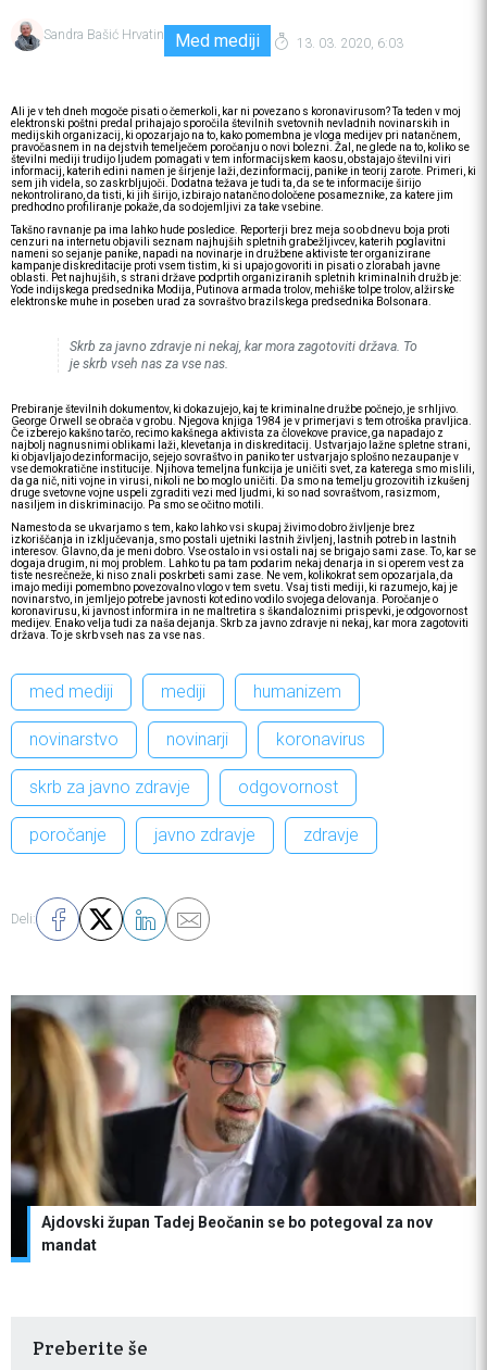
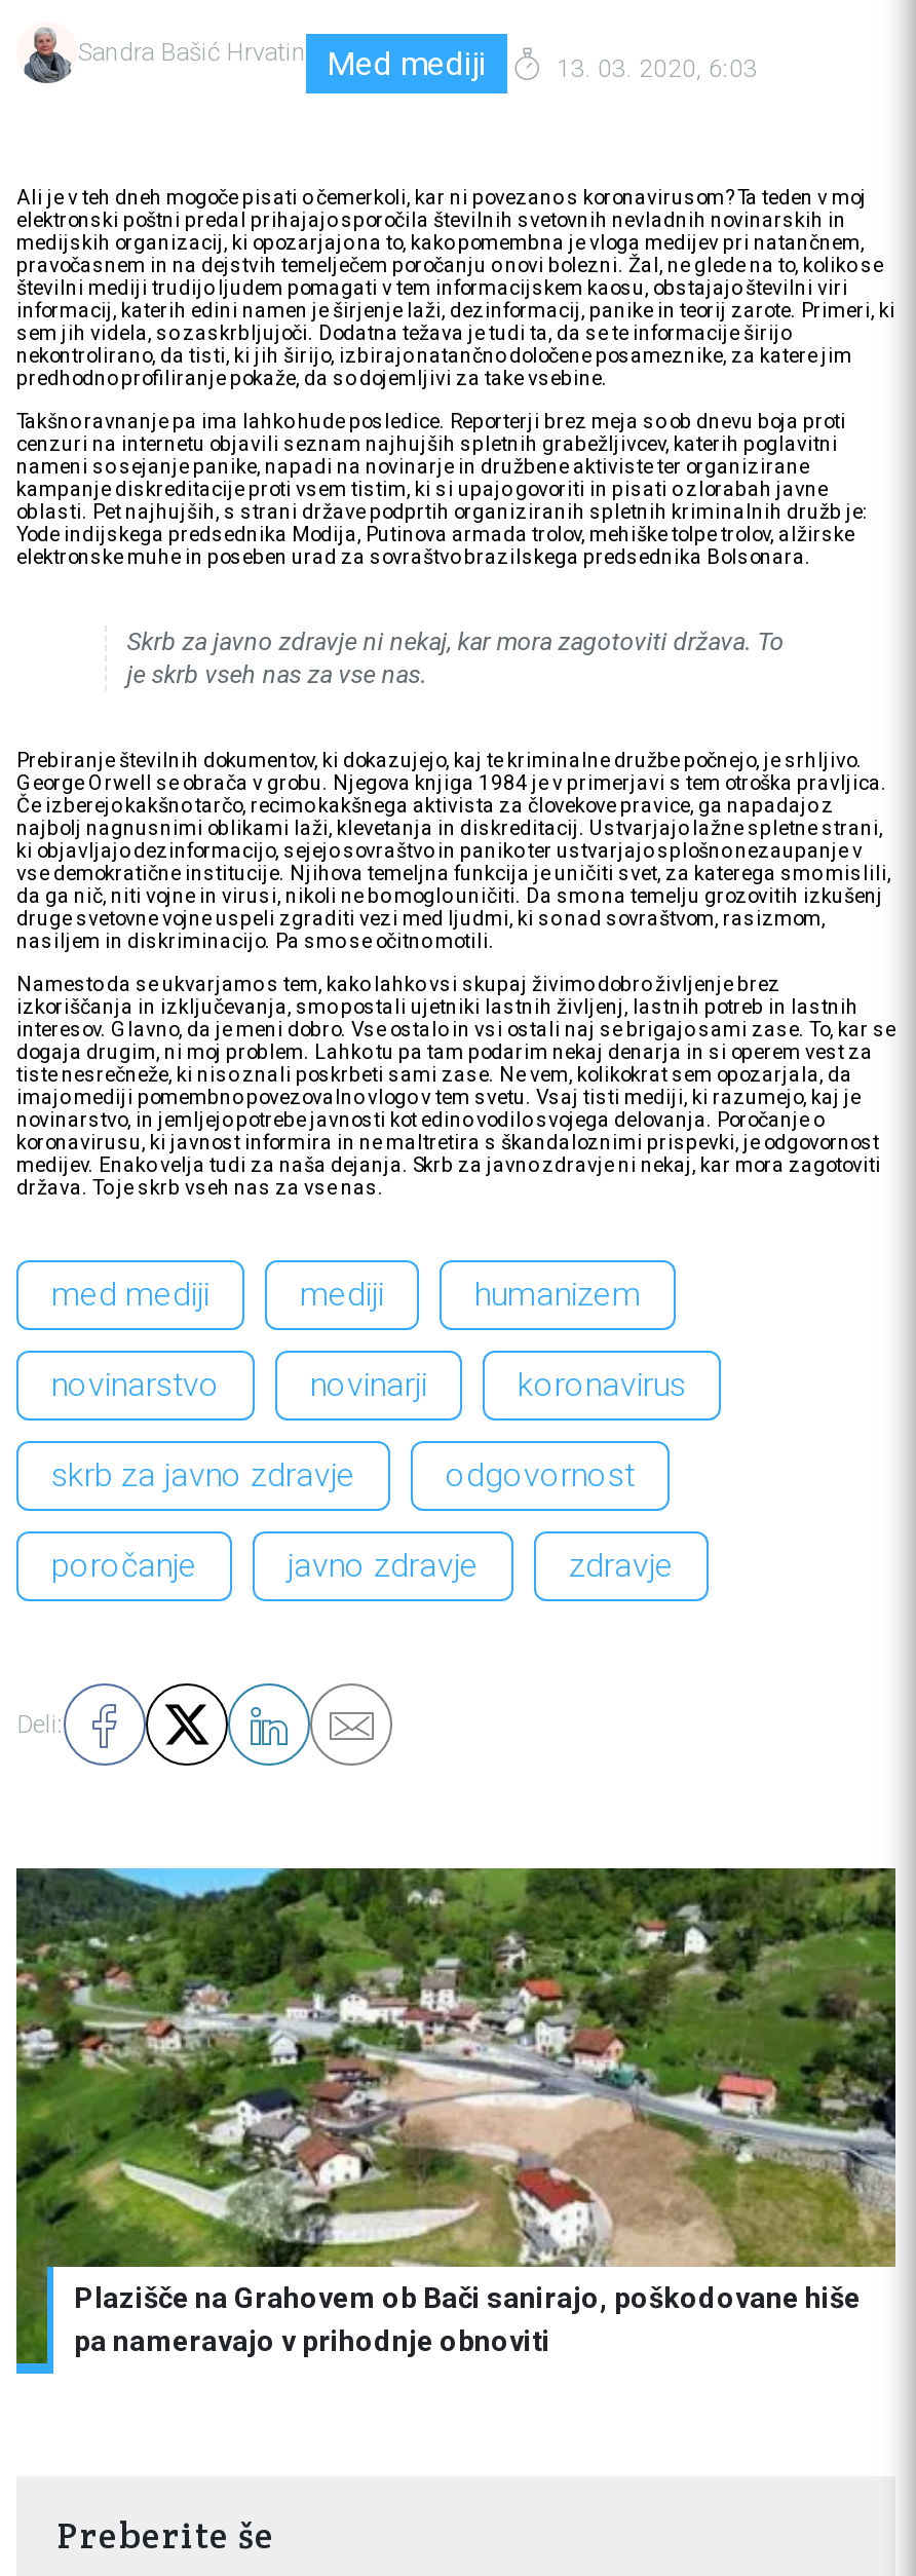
[10,994,476,1258] [image] | Ajdovski župan Tadej Beočanin se bo potegoval za nov | mandat -> [14,1866,898,2365] [image] | Plazišče na Grahovem ob Bači sanirajo, poškodovane hiše | pa nameravajo v prihodnje obnoviti

